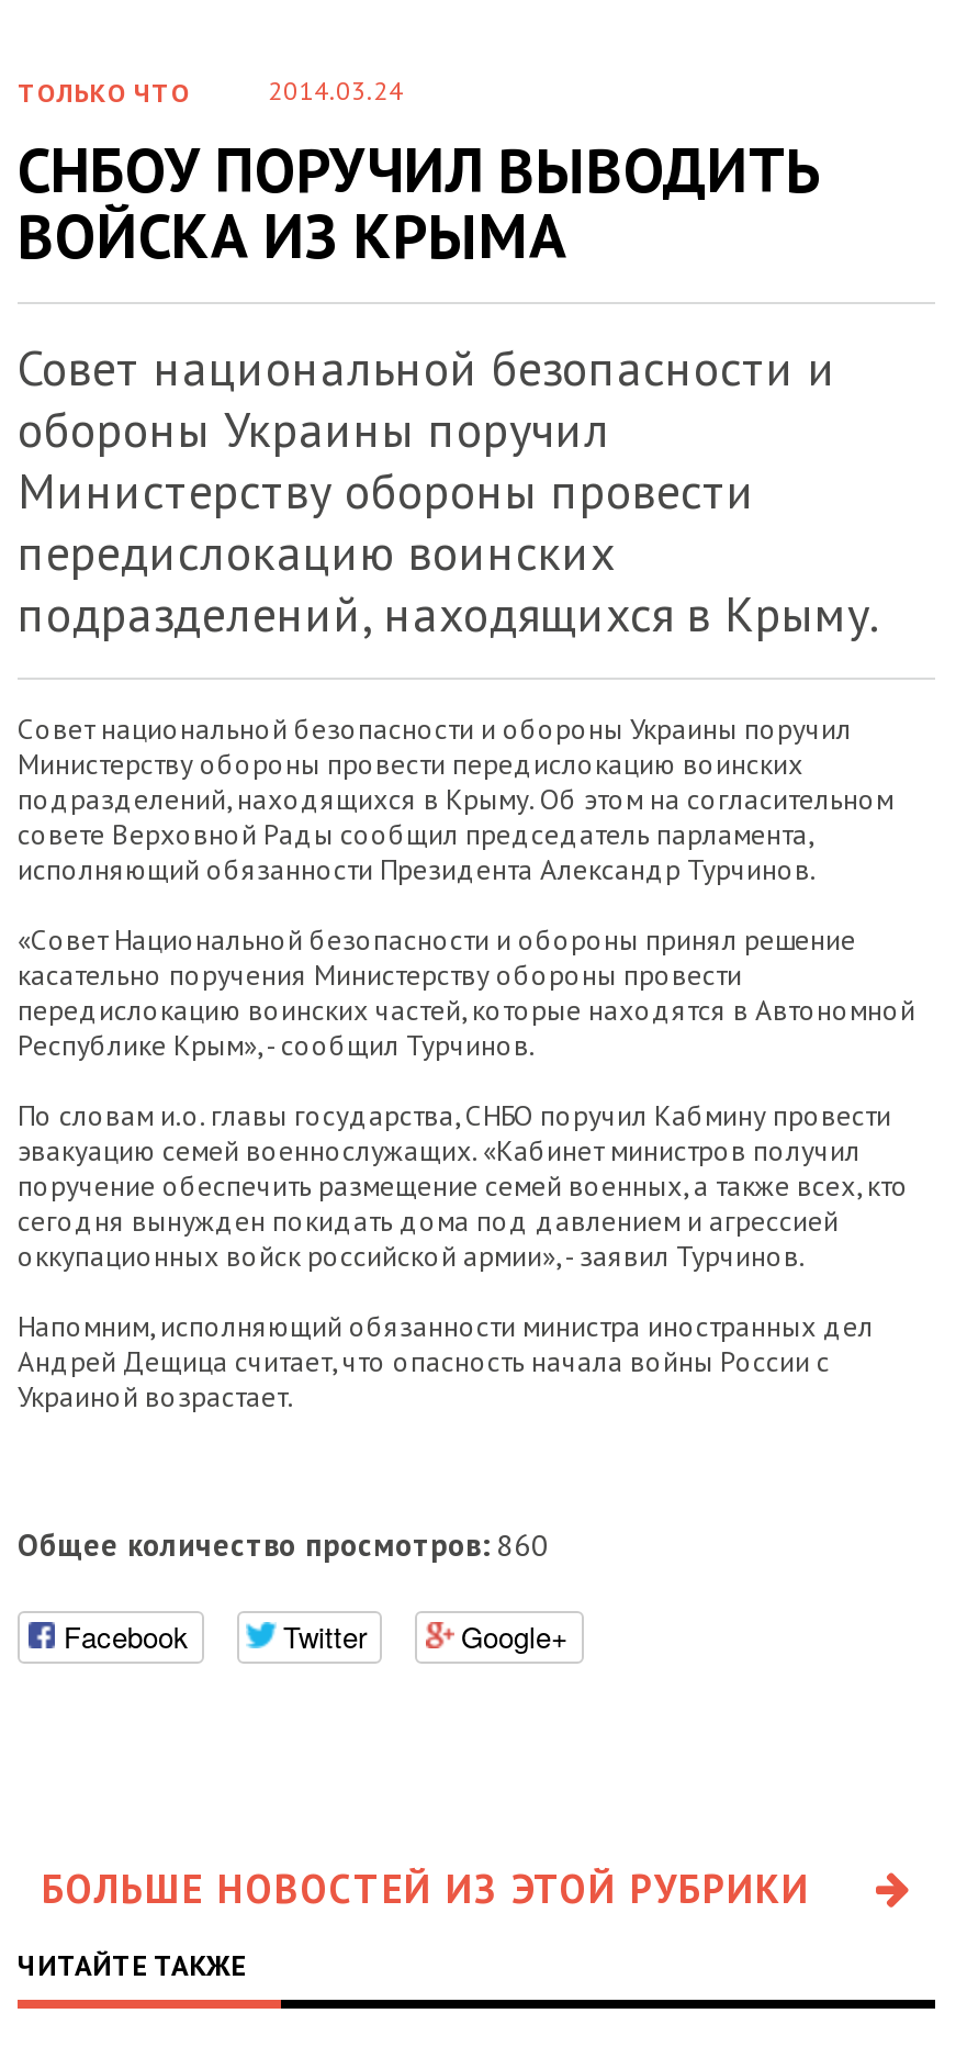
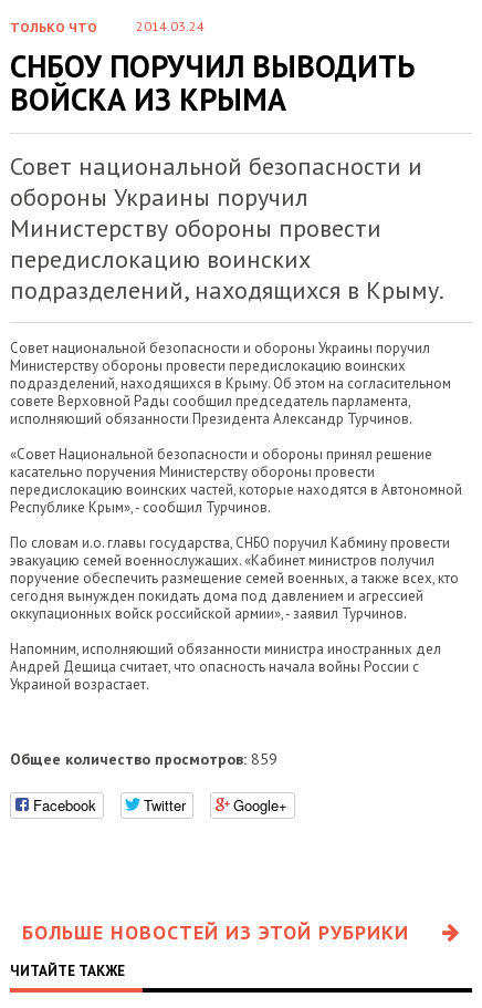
[18,1525,549,1565] Общее количество просмотров: 860 -> [10,749,277,769] Общее количество просмотров: 859

